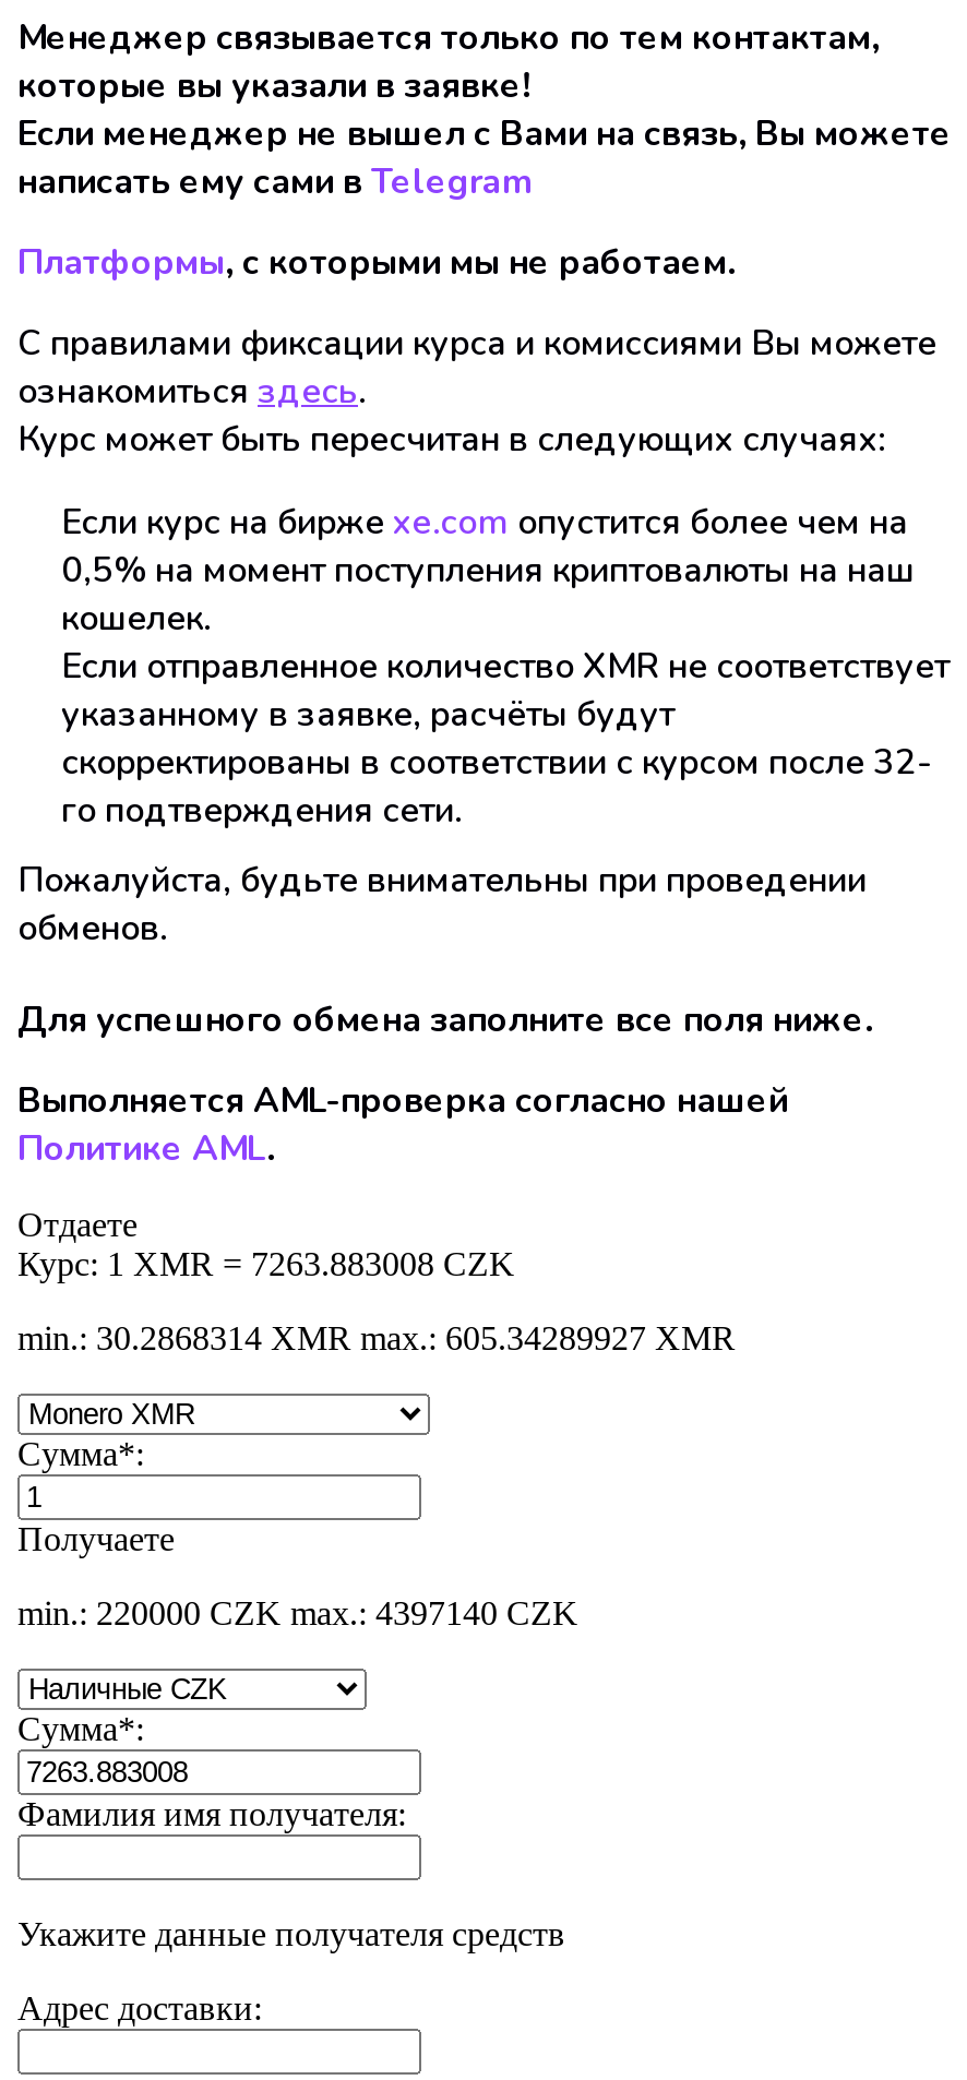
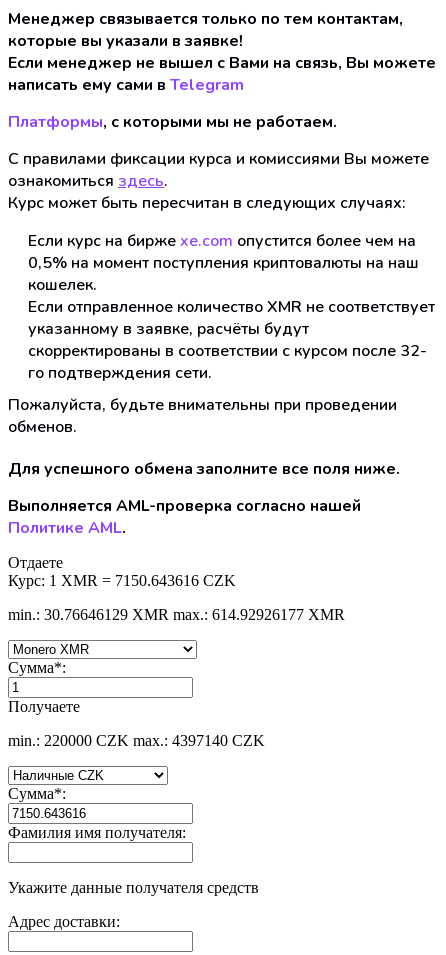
[17,1245,515,1282] Курс: 1 XMR = 7263.883008 CZK -> [8,572,236,589] Курс: 1 XMR = 7150.643616 CZK
[17,1319,736,1356] min.: 30.2868314 XMR max.: 605.34289927 XMR -> [8,606,345,623] min.: 30.76646129 XMR max.: 614.92926177 XMR

